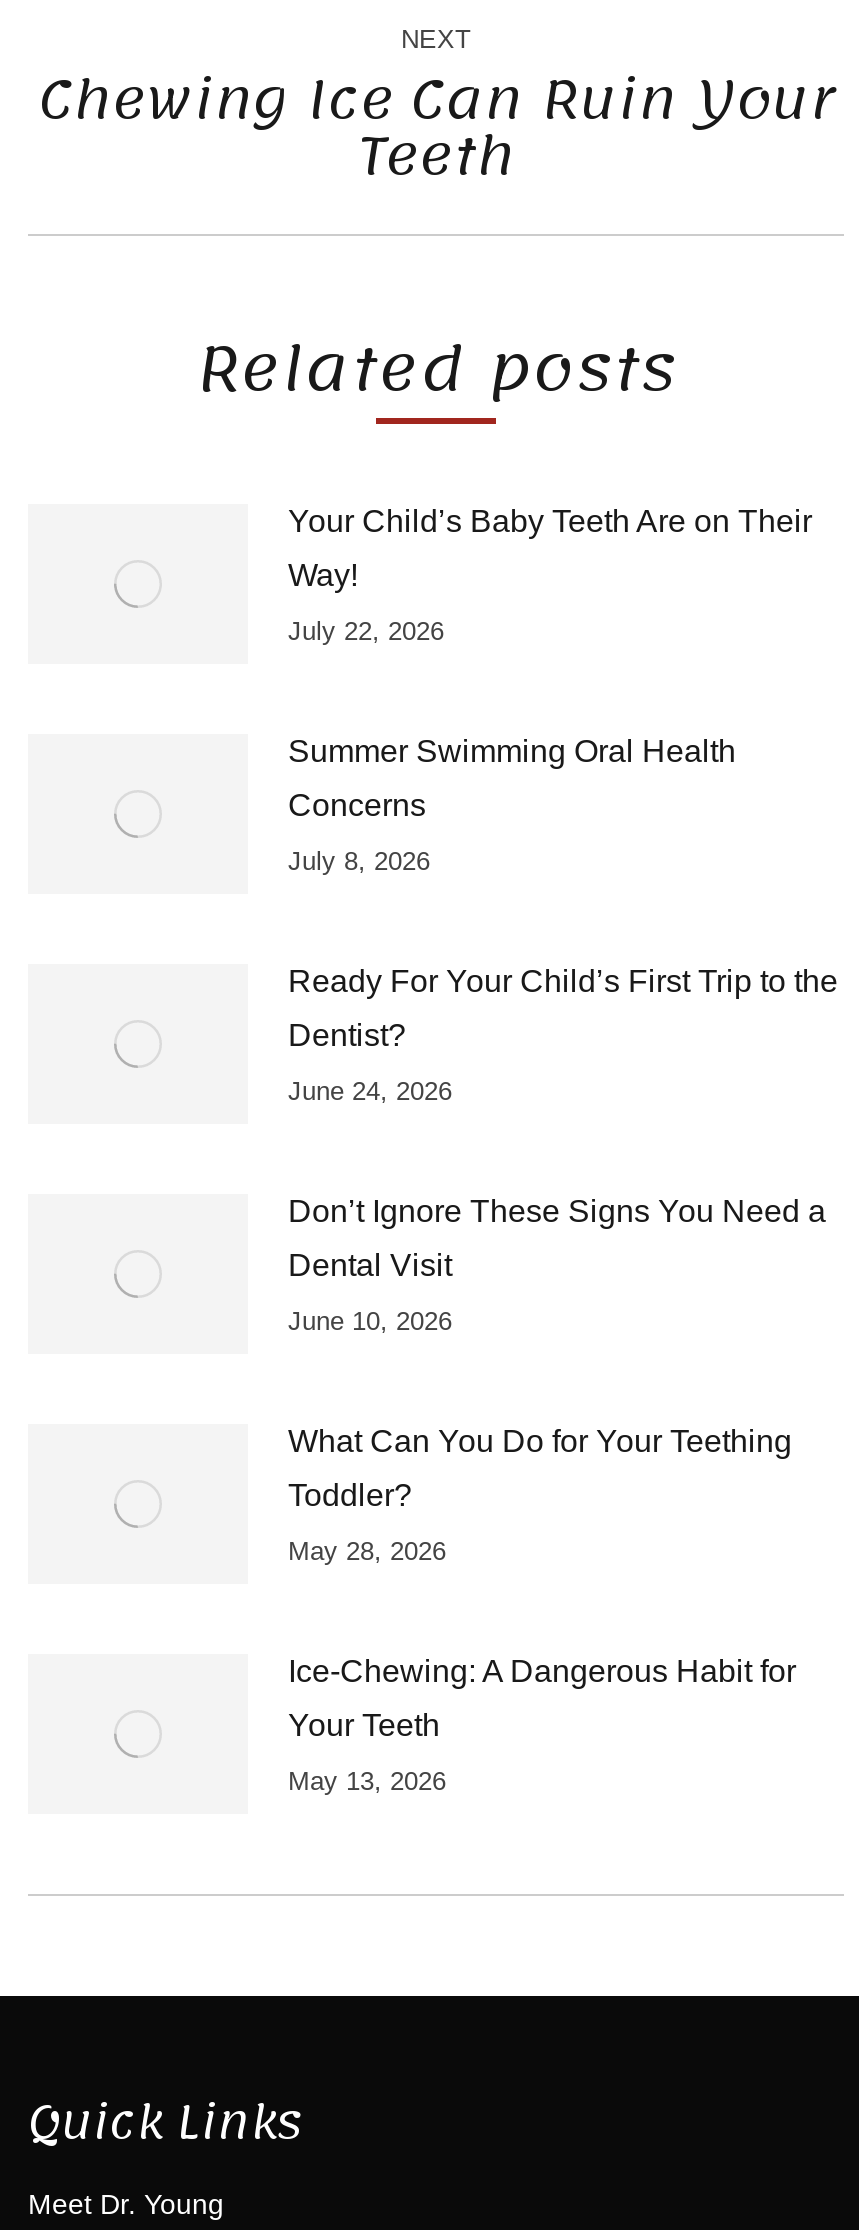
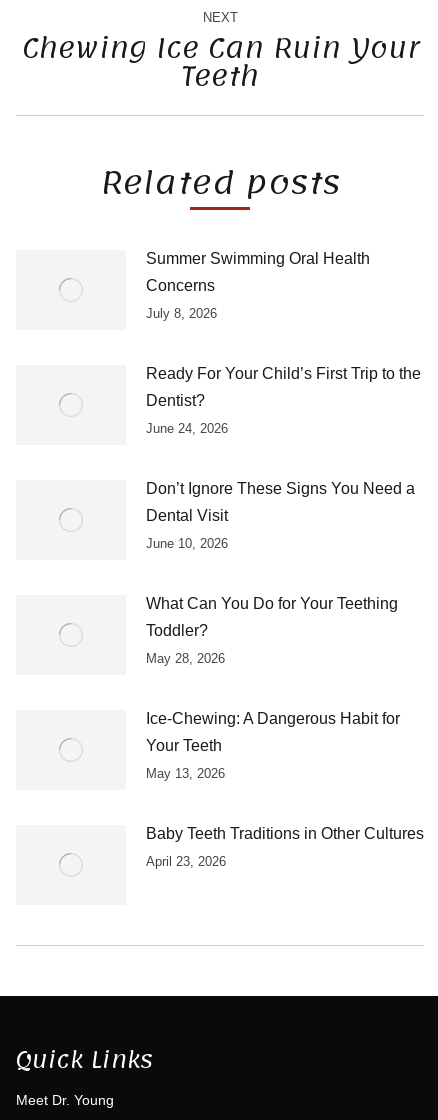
[288,503,812,645] Your Child’s Baby Teeth Are on Their | Way! | July 22, 2026 -> none
moved [288,733,838,1795] -> [146,249,421,780]: Summer Swimming Oral Health | Concerns | July 8, 2026 | ... | Your Teeth | May 13, 2026
none -> [146,824,424,868] Baby Teeth Traditions in Other Cultures | April 23, 2026

